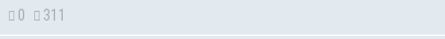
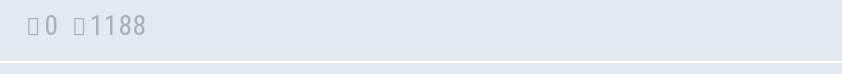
[18,7,66,24] 0 311 -> [44,9,146,41] 0 1188

